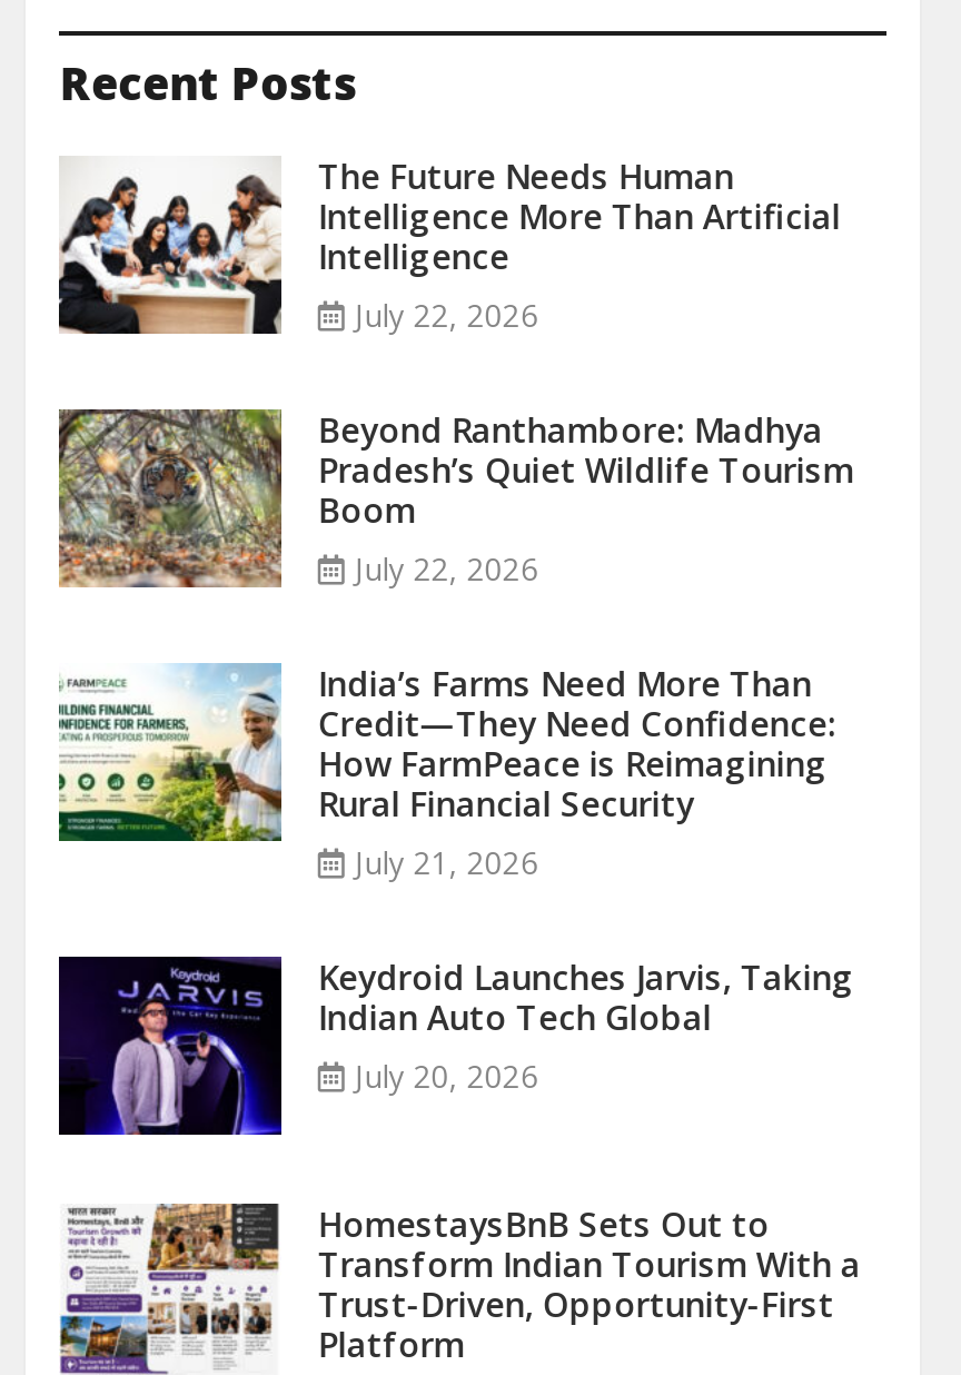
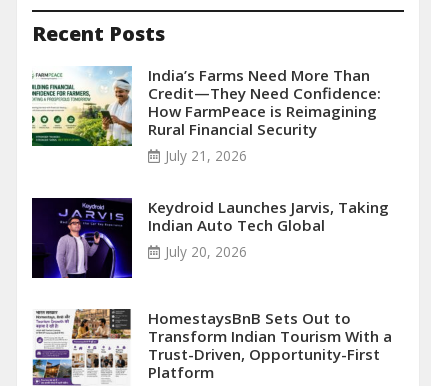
[57,153,854,589] [image] | The Future Needs Human | Intelligence More Than Artificial | Intelligence | July 22, 2026 | Beyond Ranthambore: Madhya | Pradesh’s Quiet Wildlife Tourism | Boom | July 22, 2026 -> none
[57,407,284,590] [image] -> none

